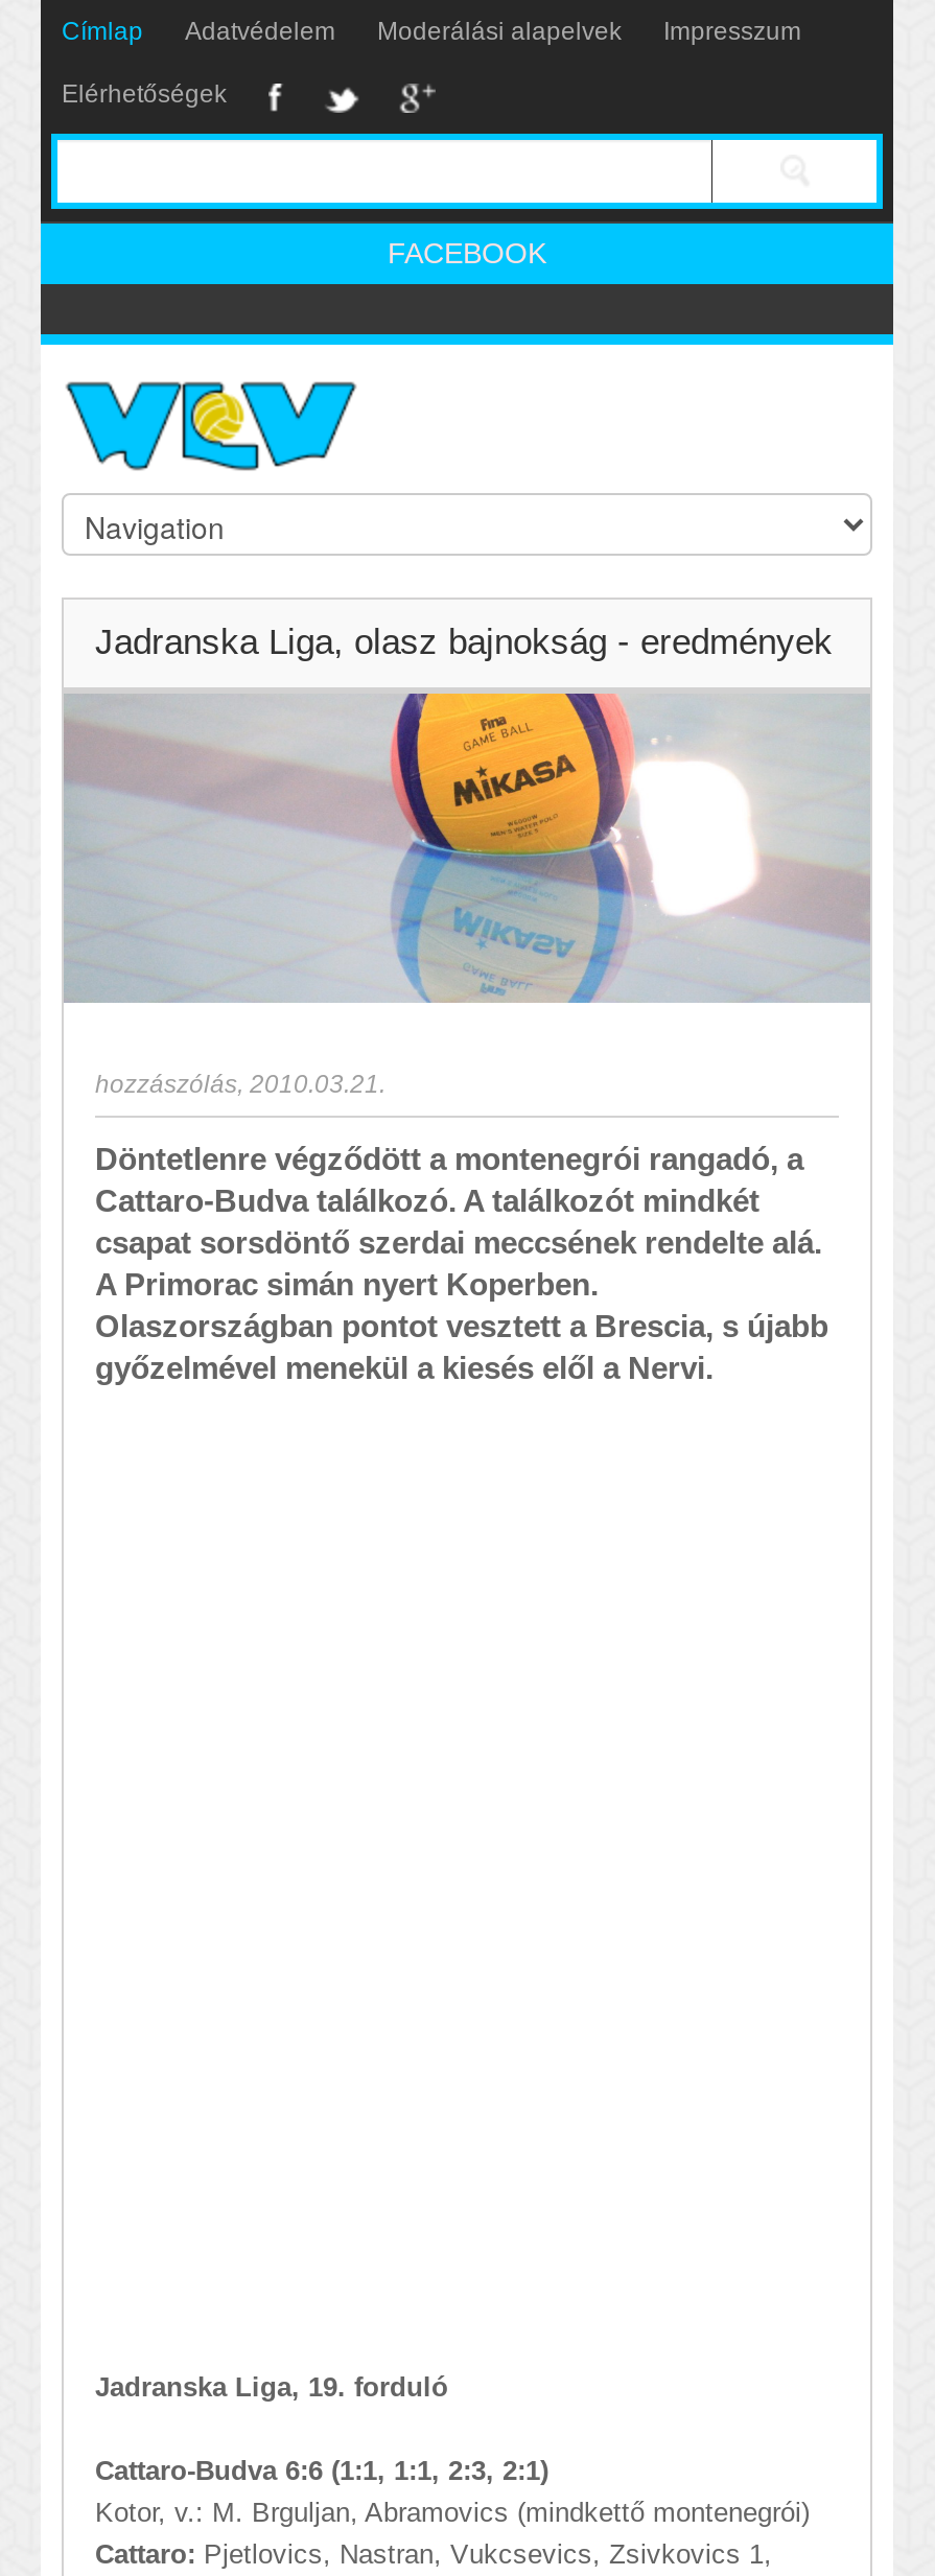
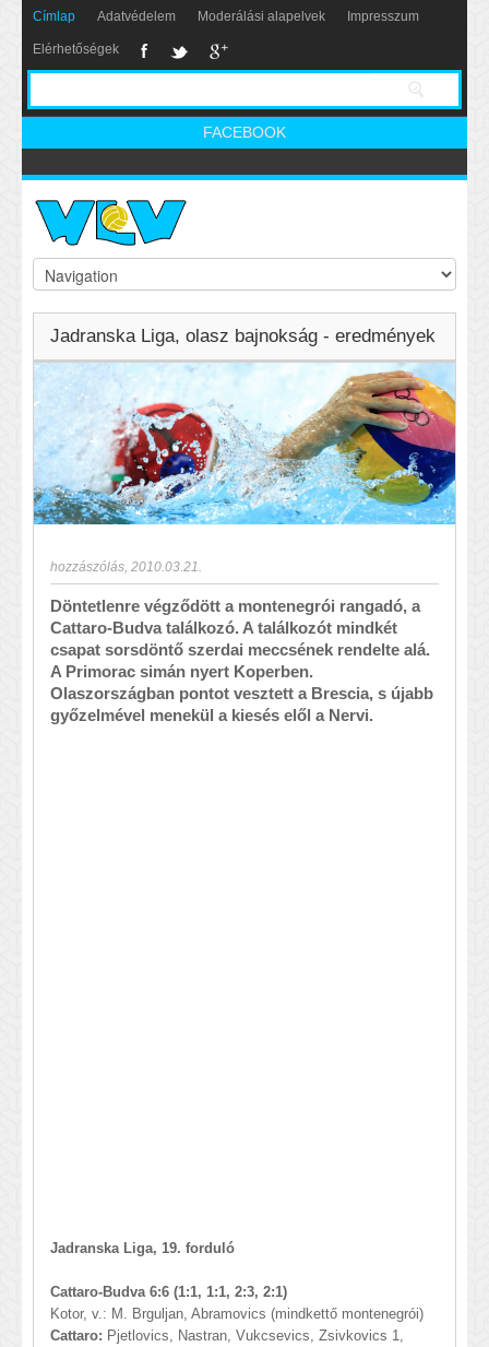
[64,692,870,1003] [image] -> [34,363,456,525] [image]

